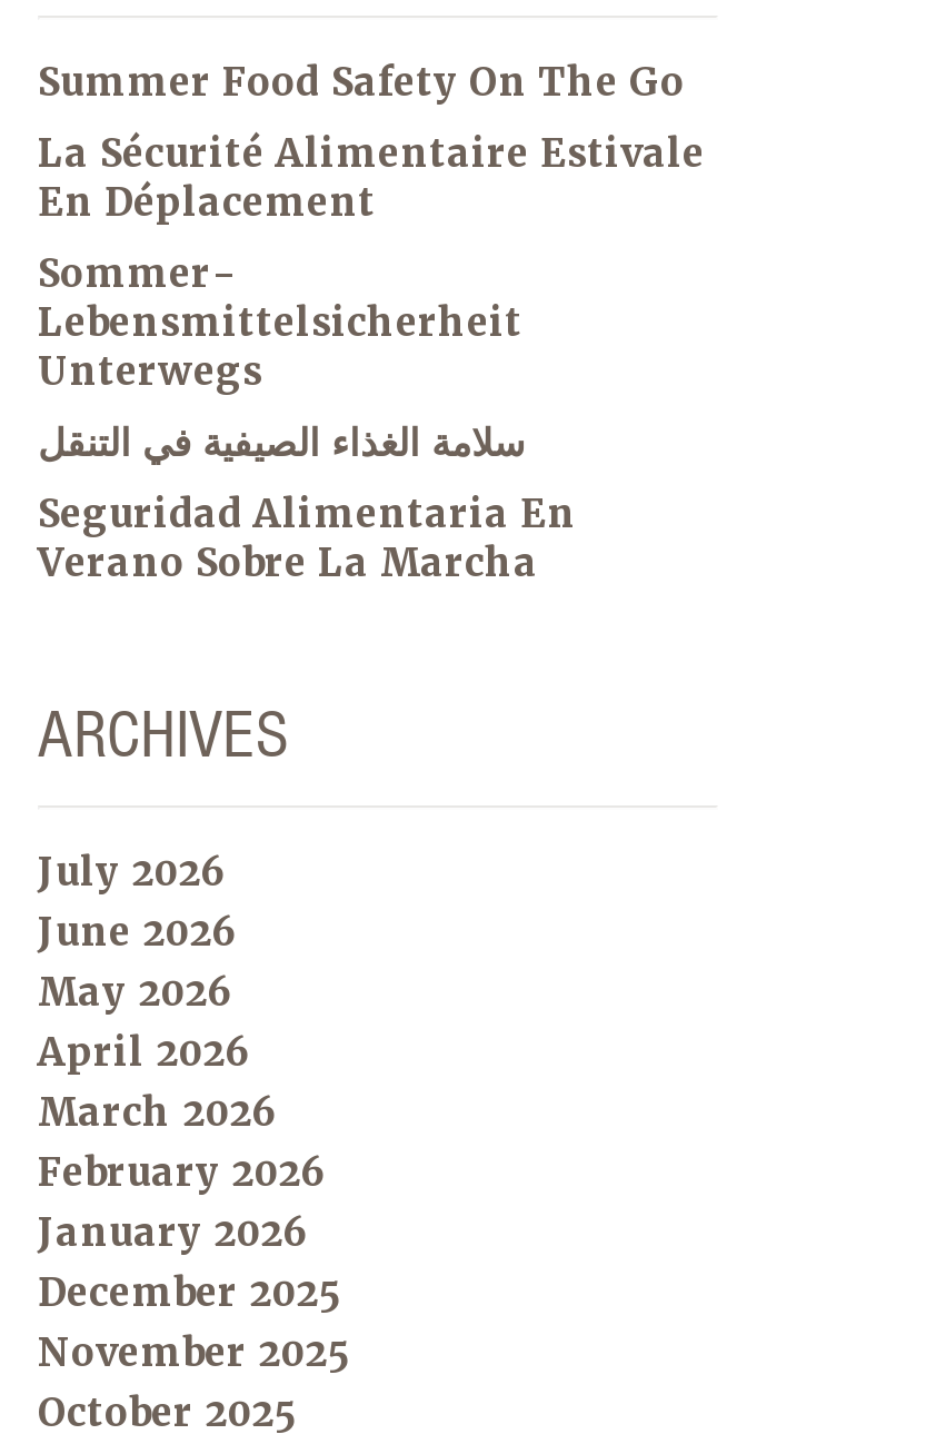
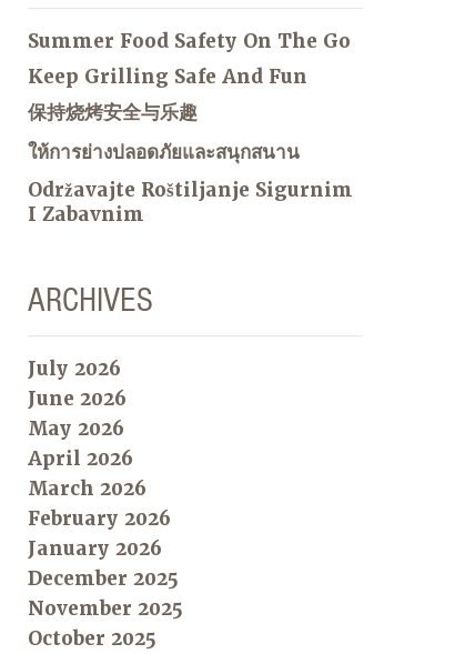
[38,128,705,226] La Sécurité Alimentaire Estivale | En Déplacement -> [28,64,307,88] Keep Grilling Safe And Fun
[38,248,522,395] Sommer- | Lebensmittelsicherheit | Unterwegs -> [28,99,198,124] 保持烧烤安全与乐趣
[38,417,525,466] سلامة الغذاء الصيفية في التنقل -> [28,139,300,164] ให้การย่างปลอดภัยและสนุกสนาน
[38,488,576,586] Seguridad Alimentaria En | Verano Sobre La Marcha -> [28,177,353,226] Održavajte Roštiljanje Sigurnim | I Zabavnim

